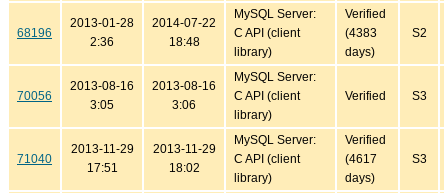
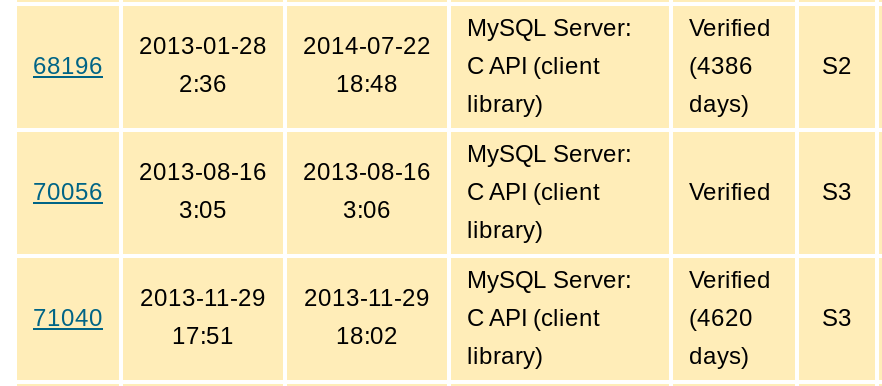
[345,26,377,40] (4383 -> [689,52,753,80] (4386
[345,152,377,166] (4617 -> [689,304,753,332] (4620

